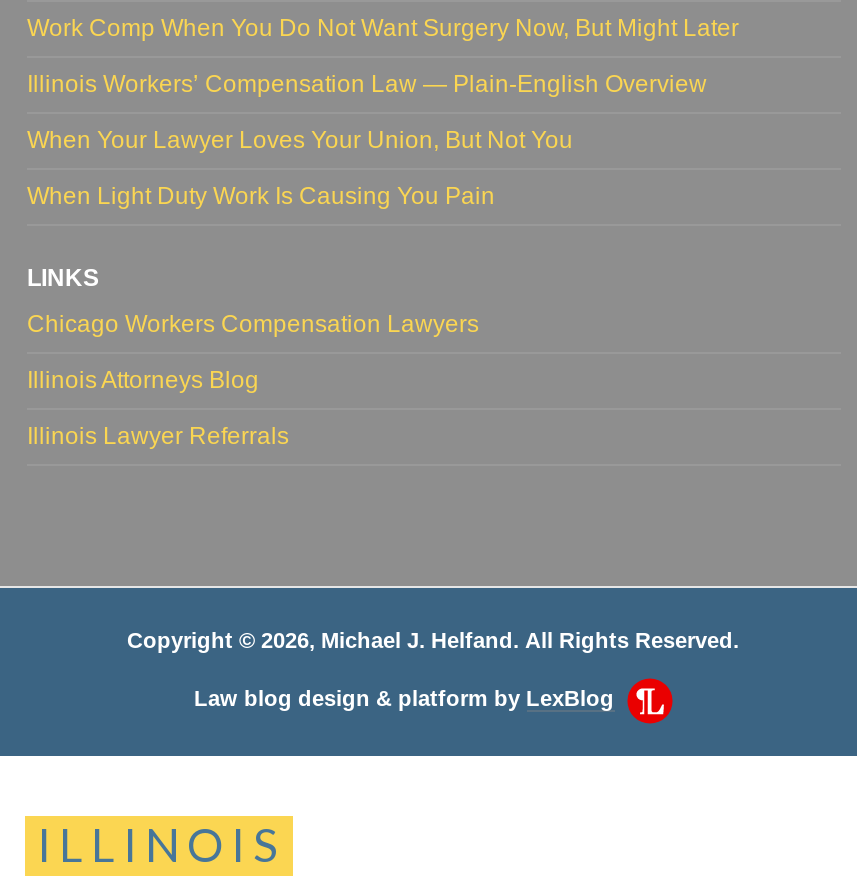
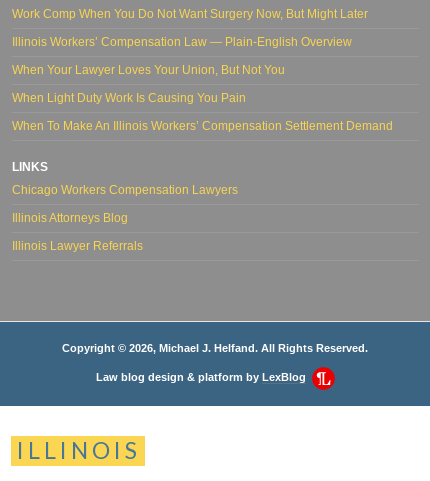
none -> [12,119,393,133] When To Make An Illinois Workers’ Compensation Settlement Demand

